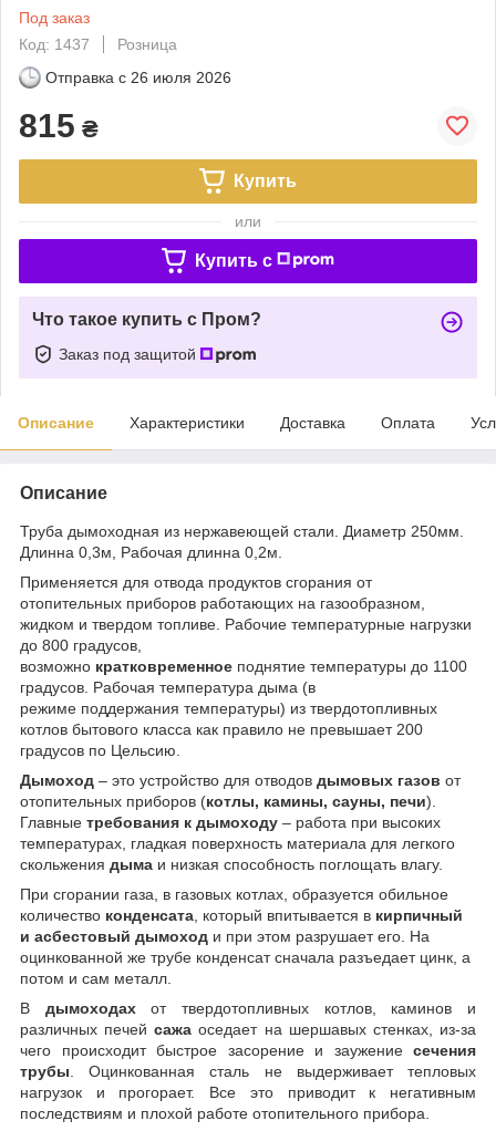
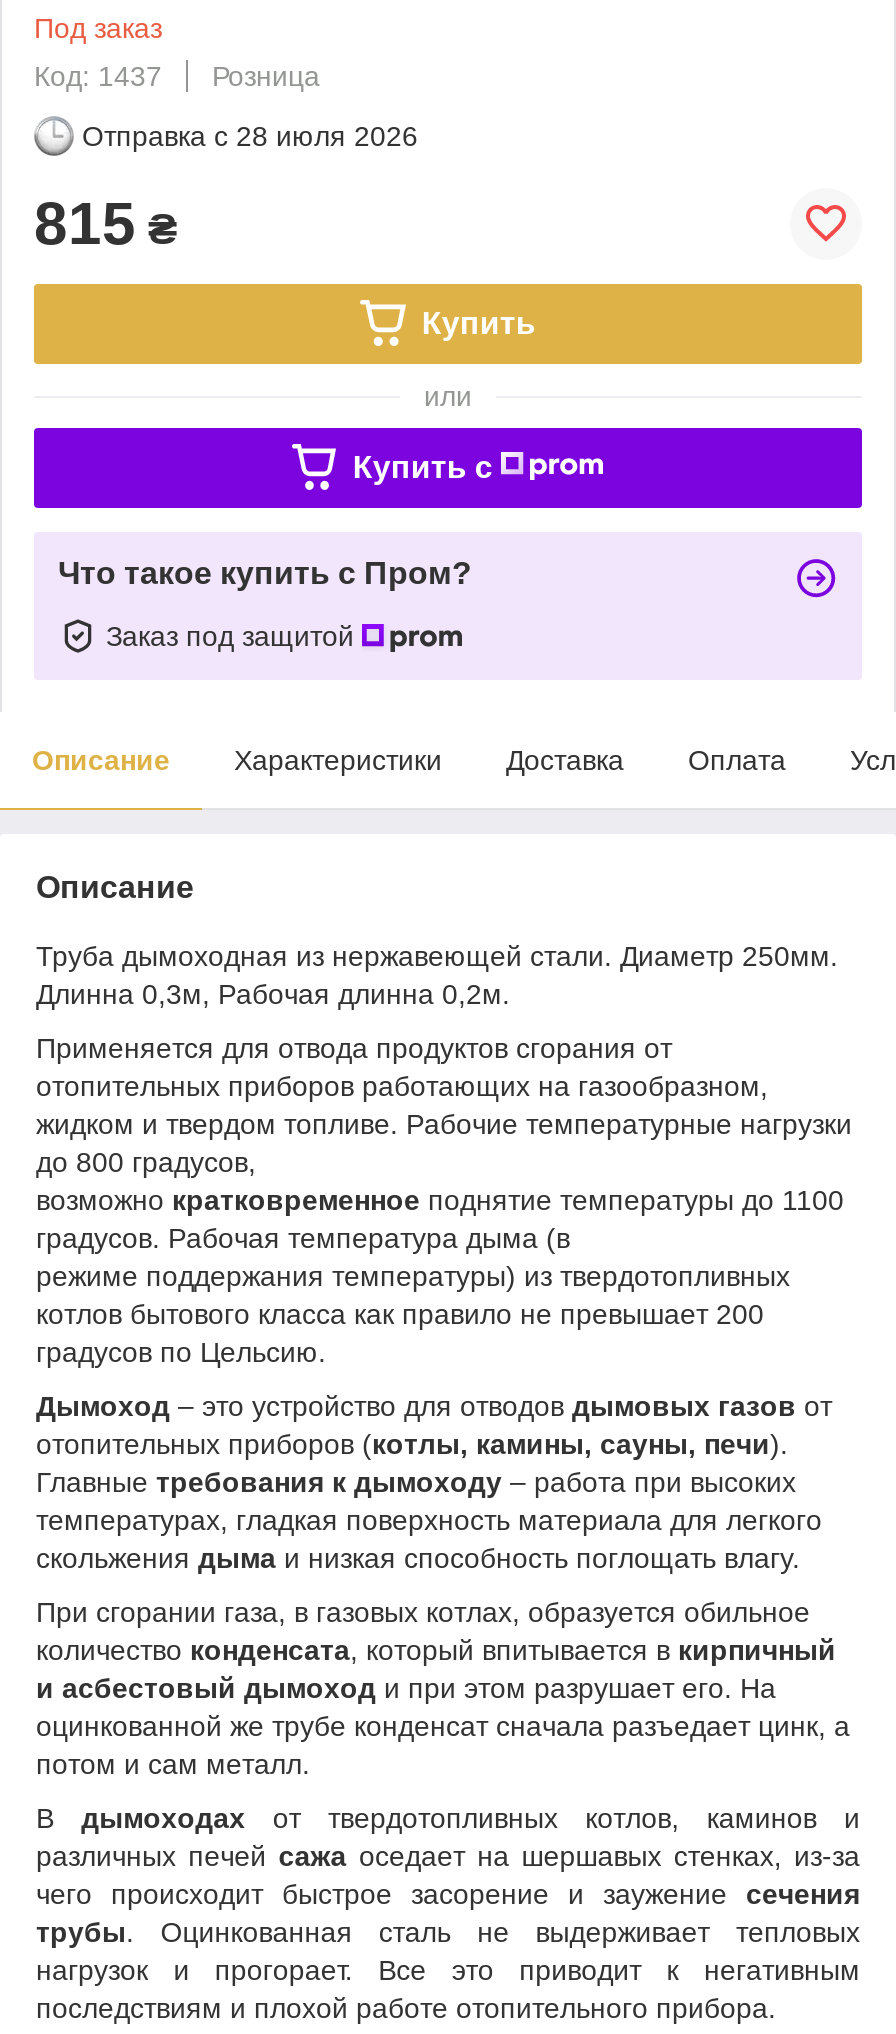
[45,68,231,86] Отправка с 26 июля 2026 -> [82,120,418,152] Отправка с 28 июля 2026

